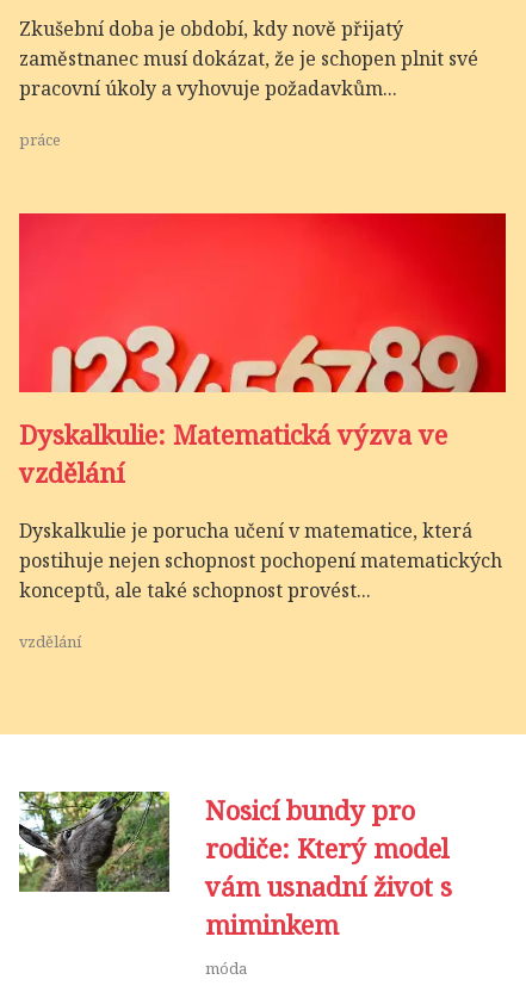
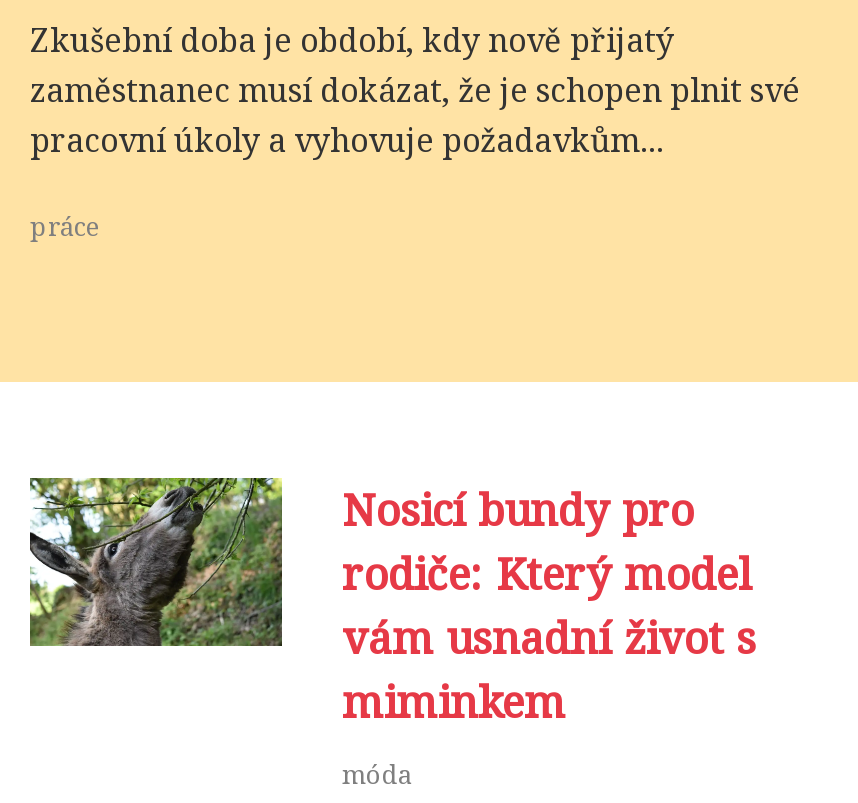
[18,212,507,652] [image] | Dyskalkulie: Matematická výzva ve | vzdělání | Dyskalkulie je porucha učení v matematice, která | postihuje nejen schopnost pochopení matematických | konceptů, ale také schopnost provést... | vzdělání -> none

